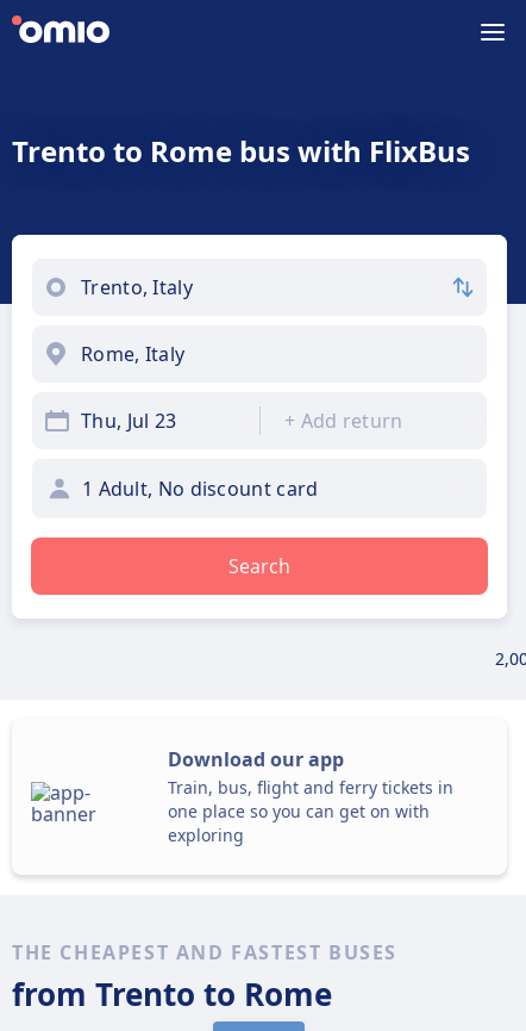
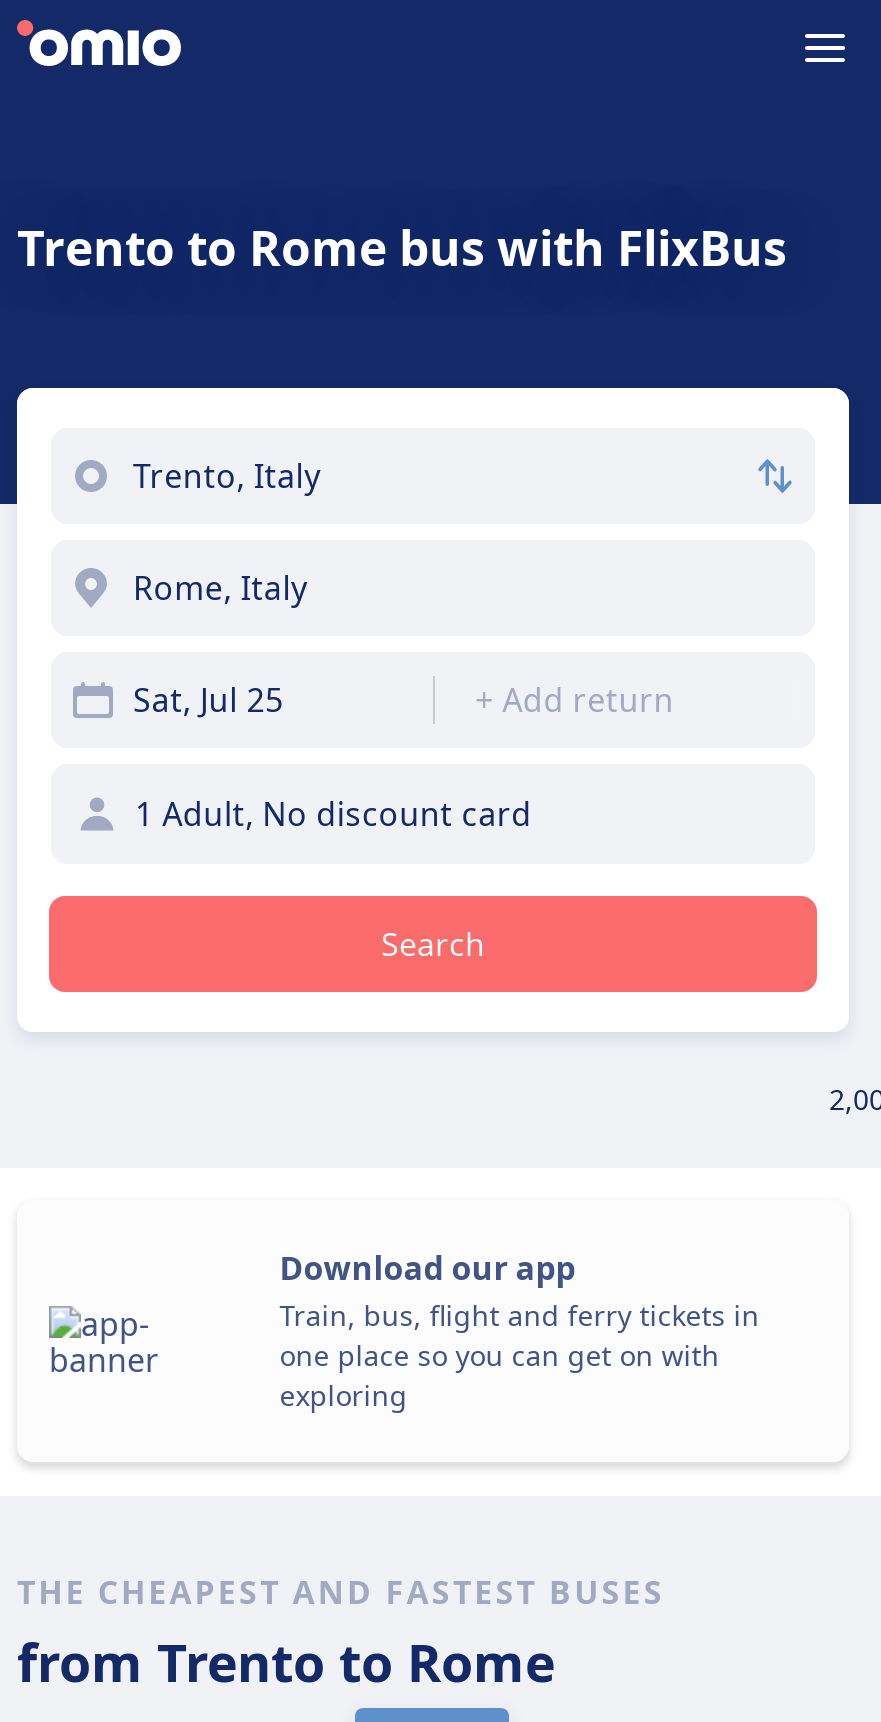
[81,408,176,434] Thu, Jul 23 -> [133,678,284,722] Sat, Jul 25

